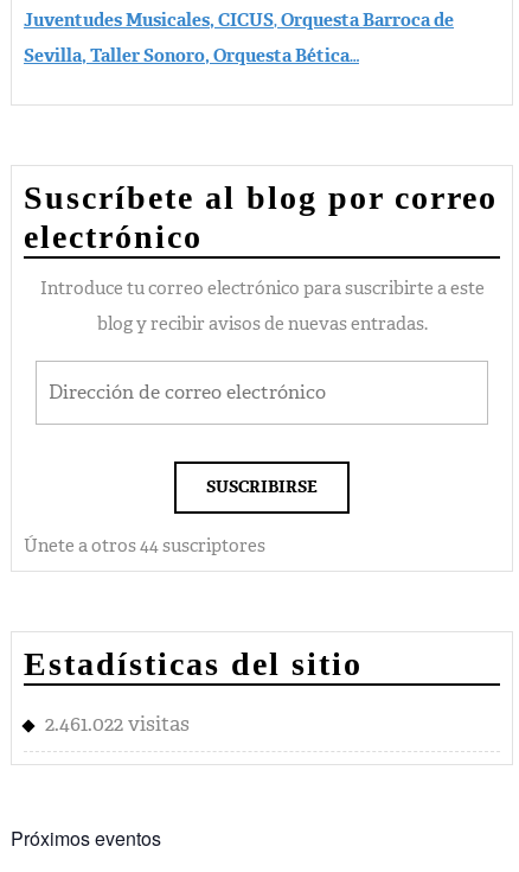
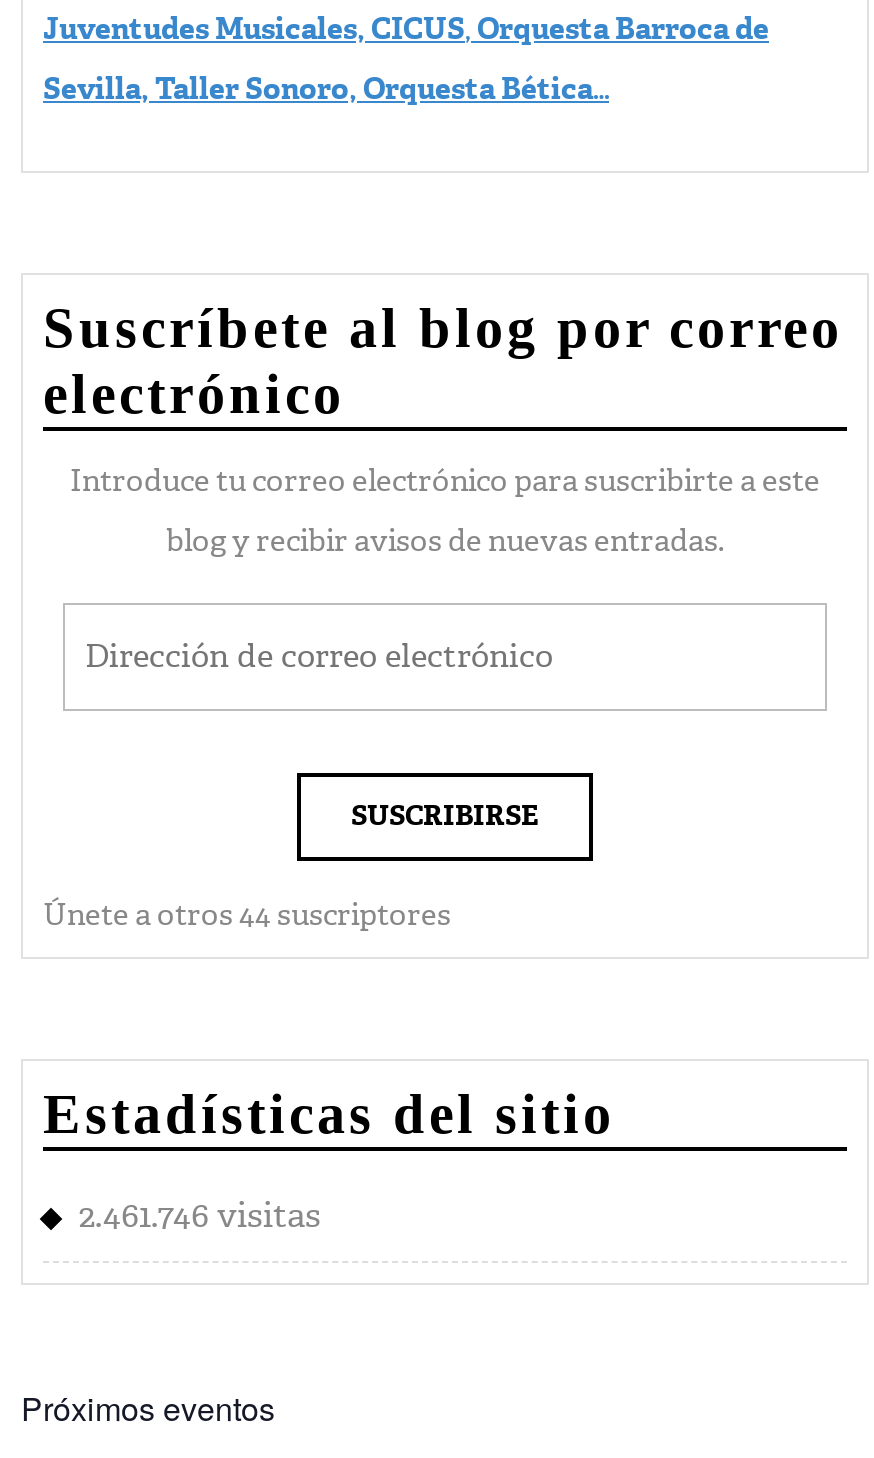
[45,711,190,737] 2.461.022 visitas -> [79,1194,321,1238] 2.461.746 visitas

